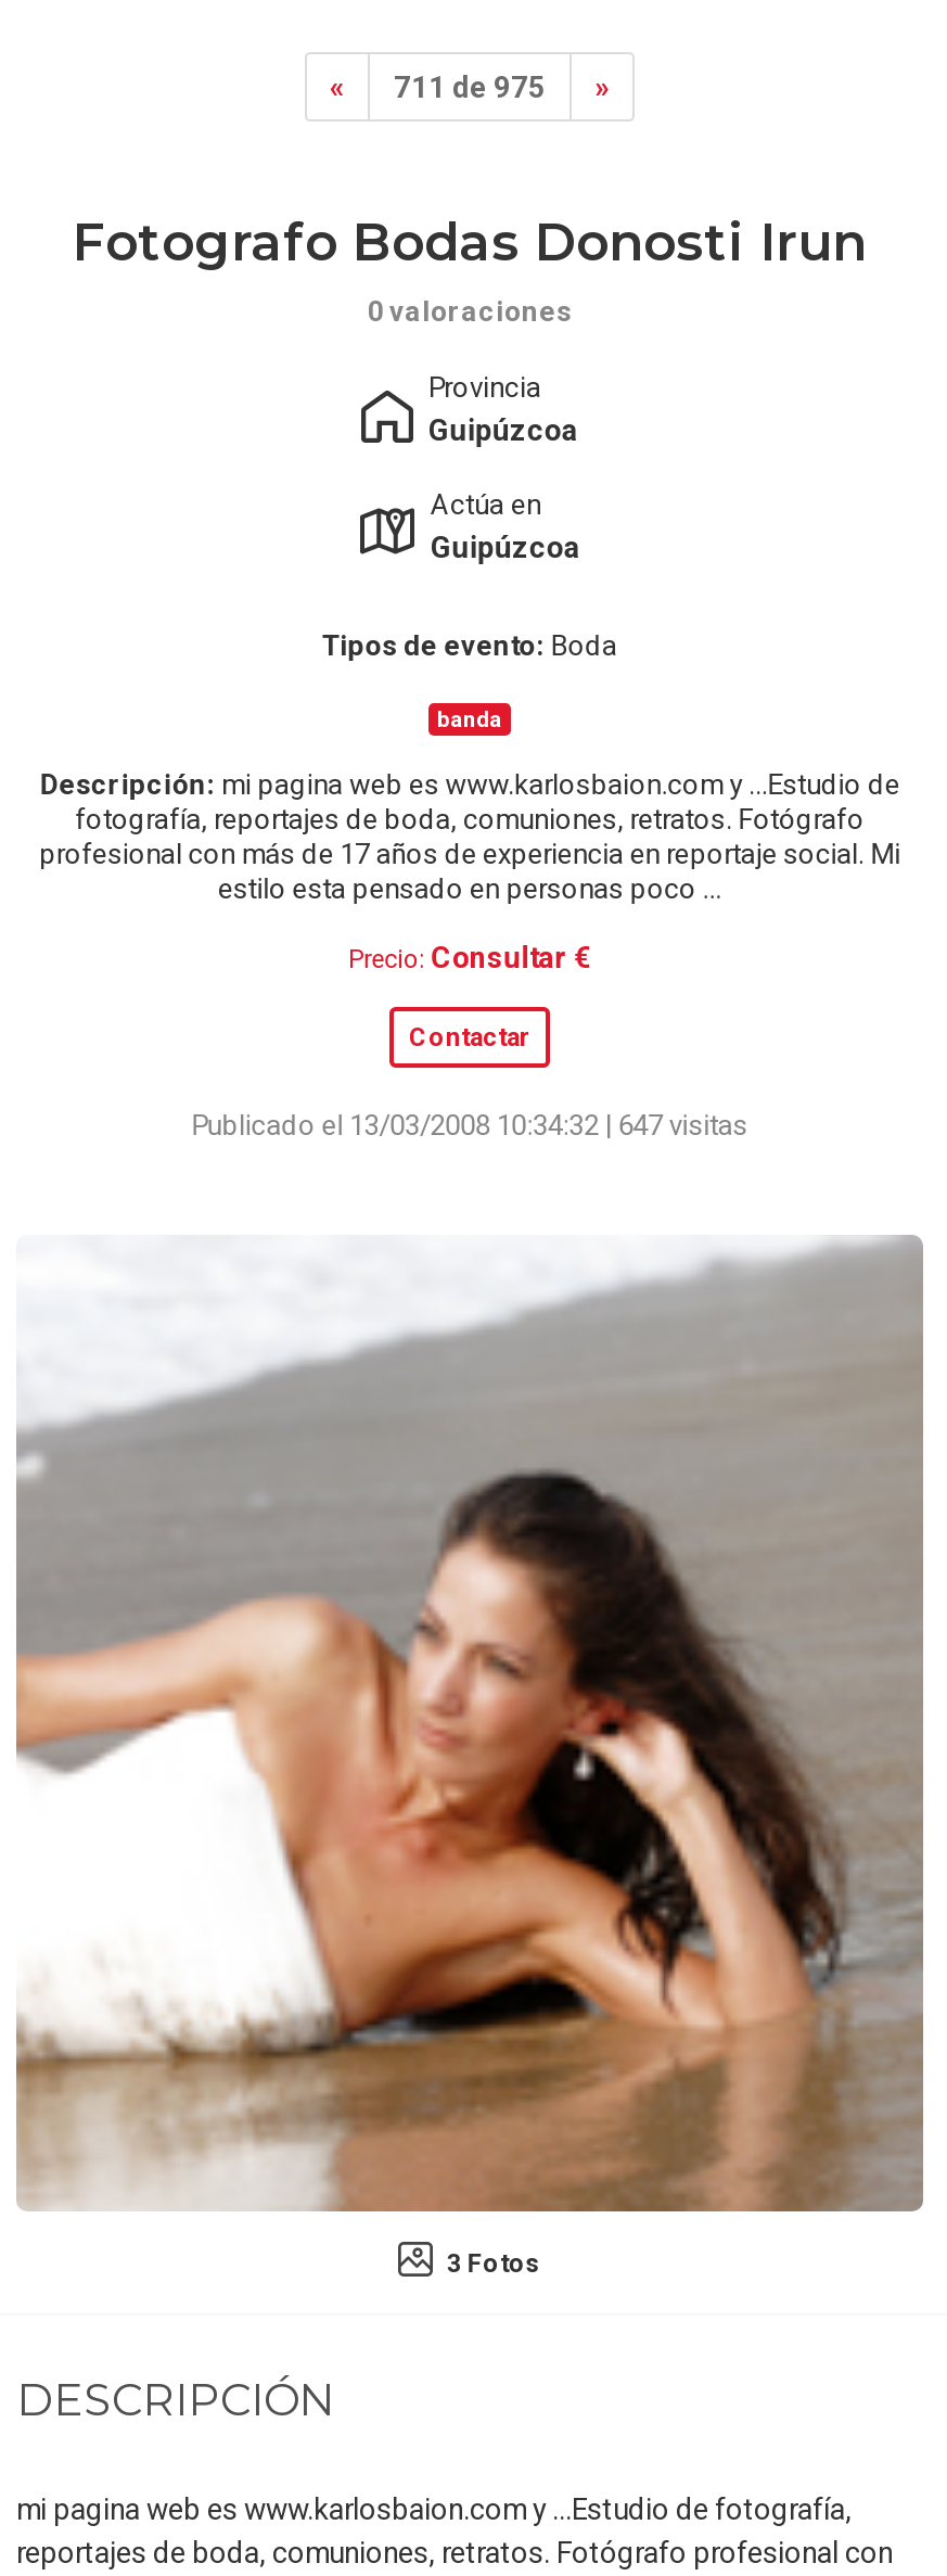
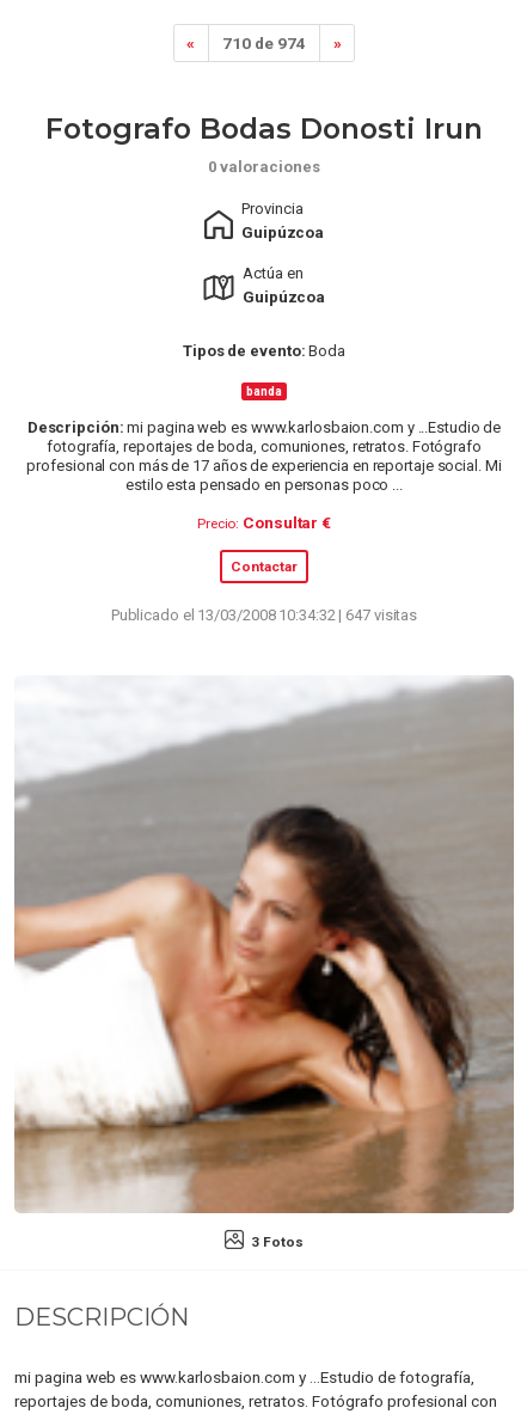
[394,69,546,104] 711 de 975 -> [222,33,306,52] 710 de 974

